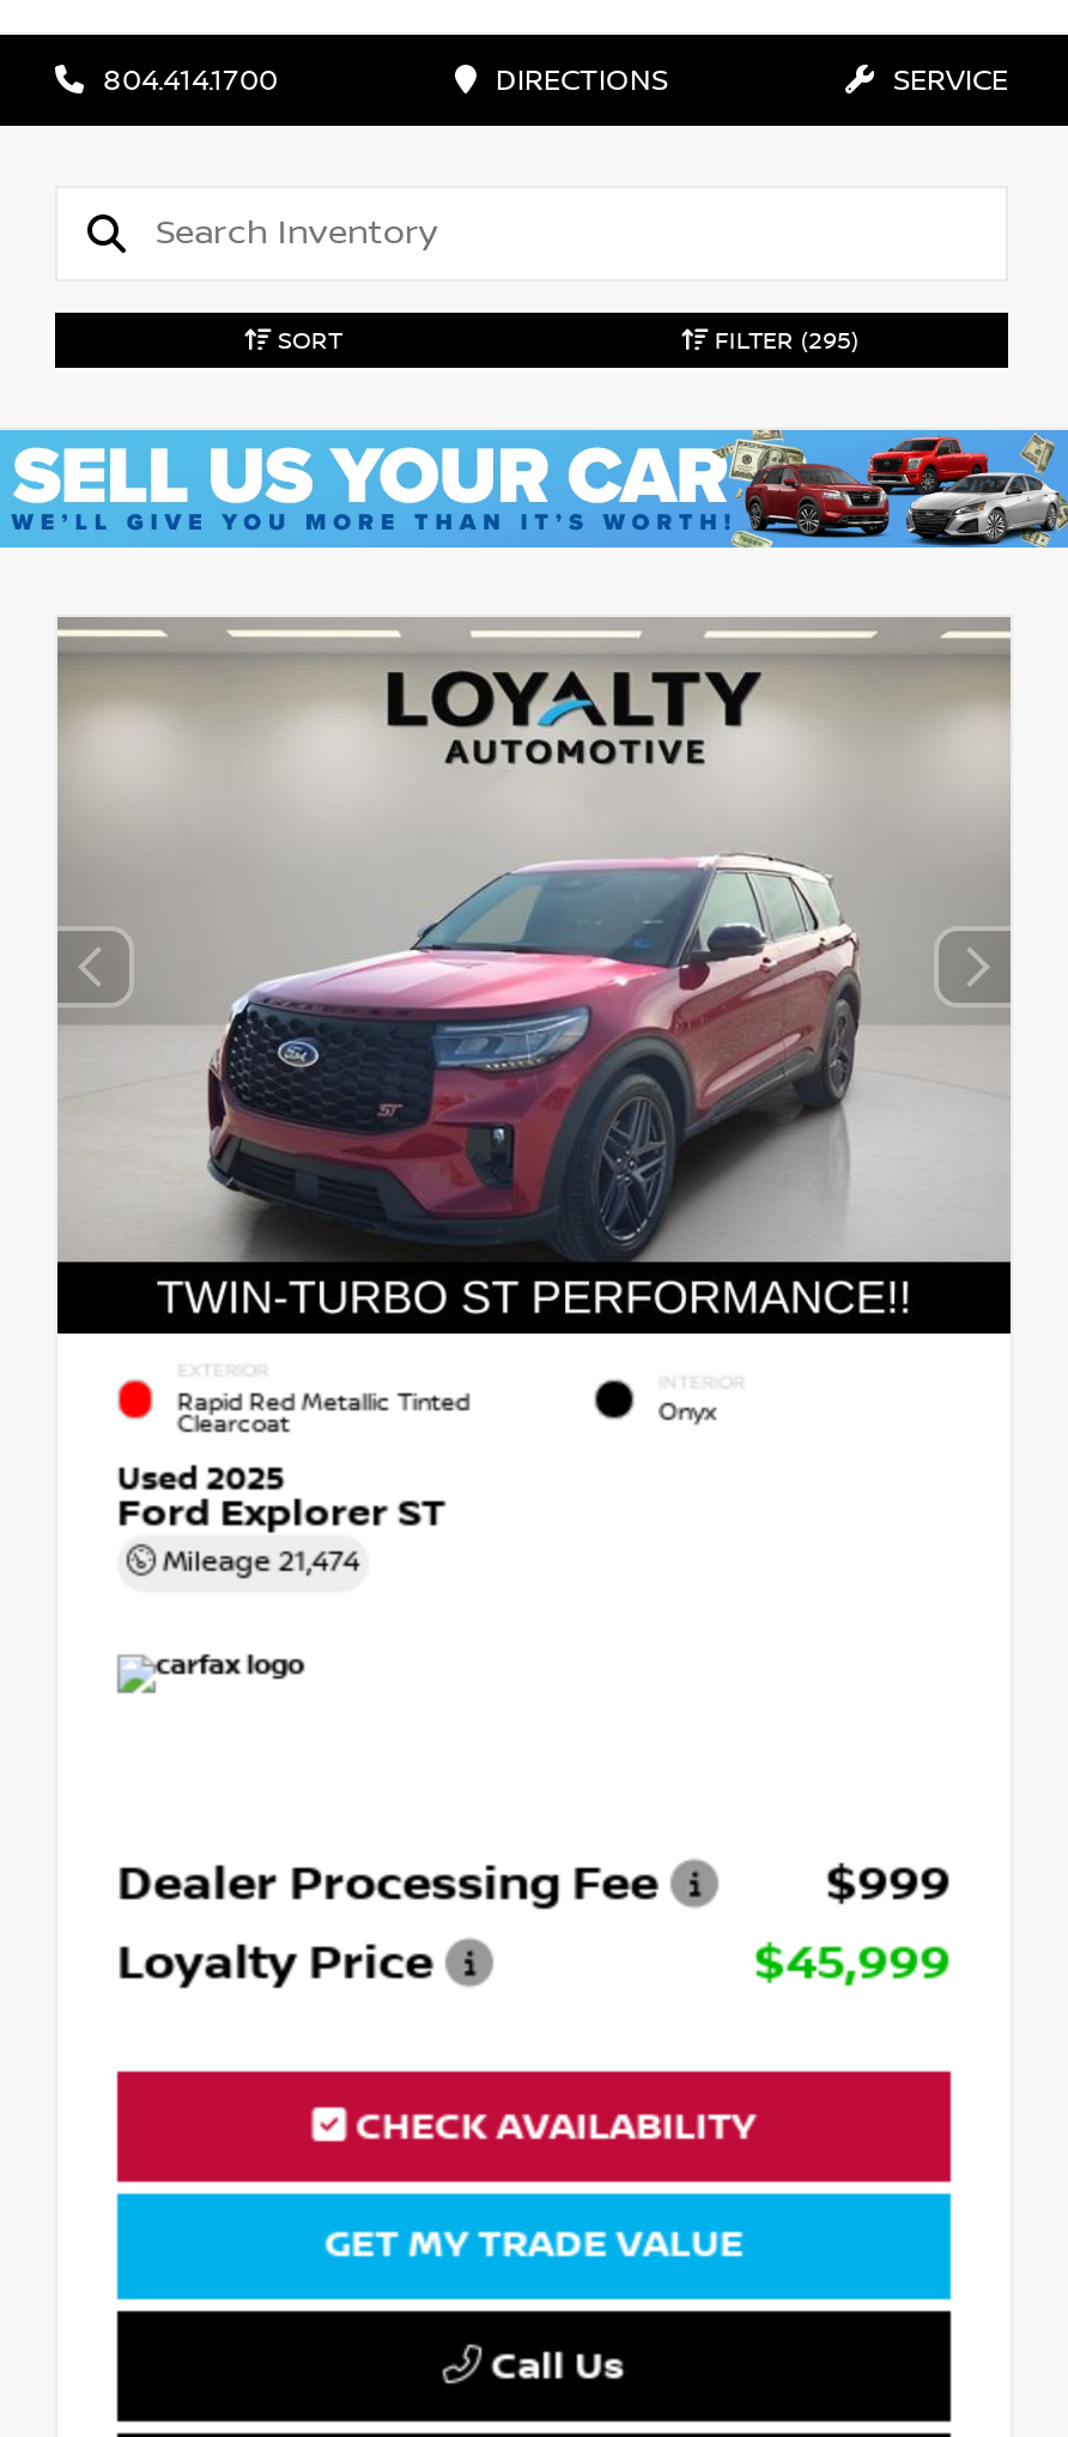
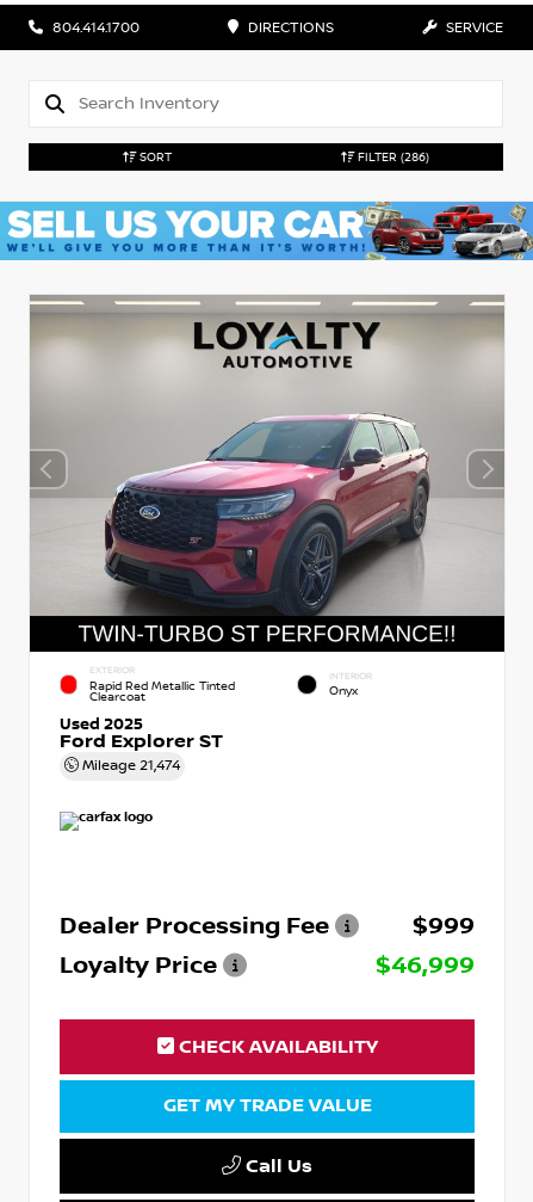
[708,324,858,355] FILTER (295) -> [354,149,429,164] FILTER (286)
[754,1933,951,1990] $45,999 -> [376,950,475,979] $46,999

